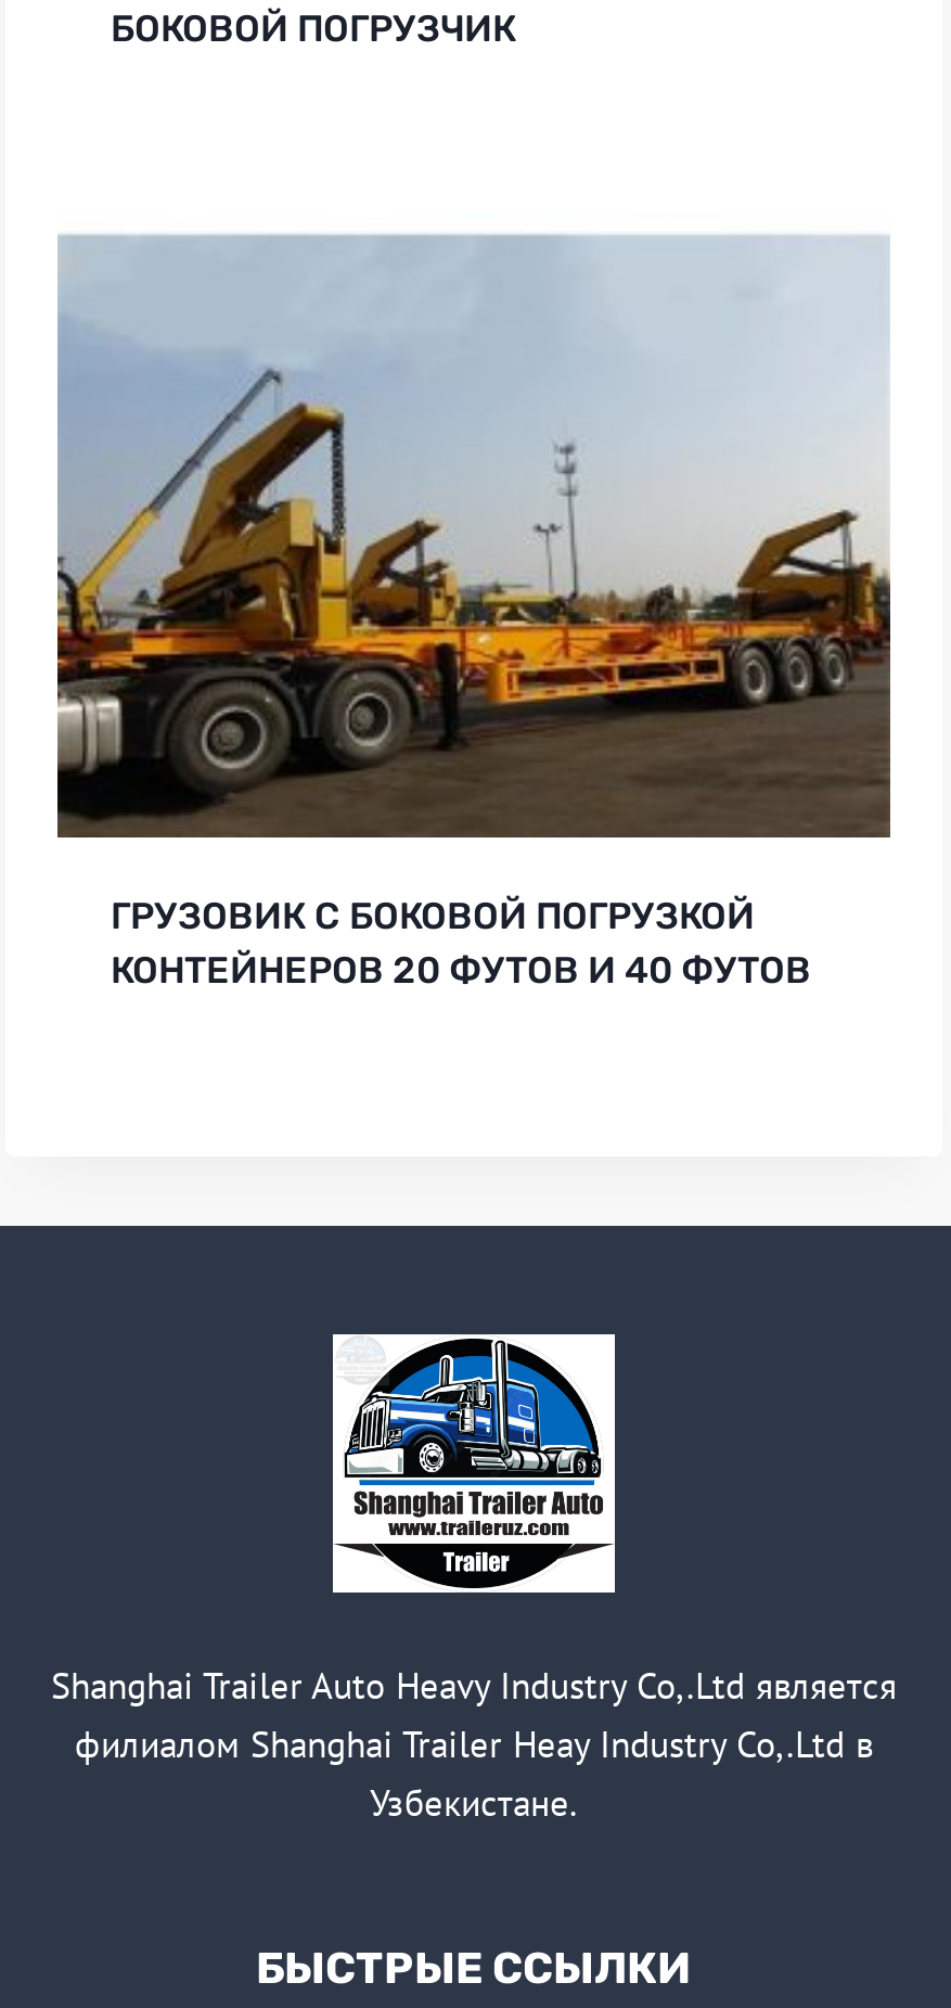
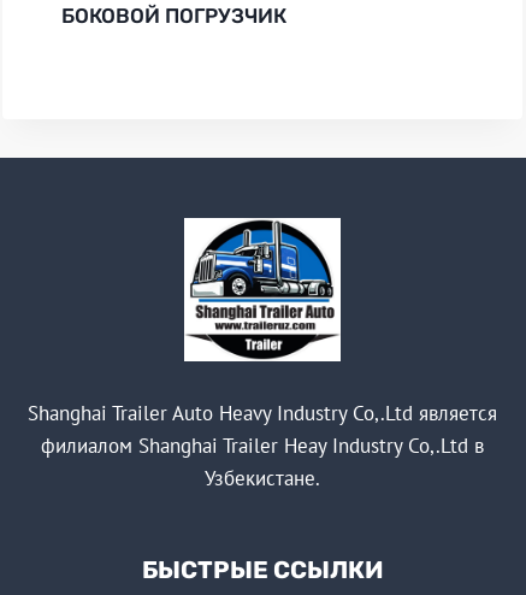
[55,234,892,991] [image] | ГРУЗОВИК С БОКОВОЙ ПОГРУЗКОЙ | КОНТЕЙНЕРОВ 20 ФУТОВ И 40 ФУТОВ -> none

